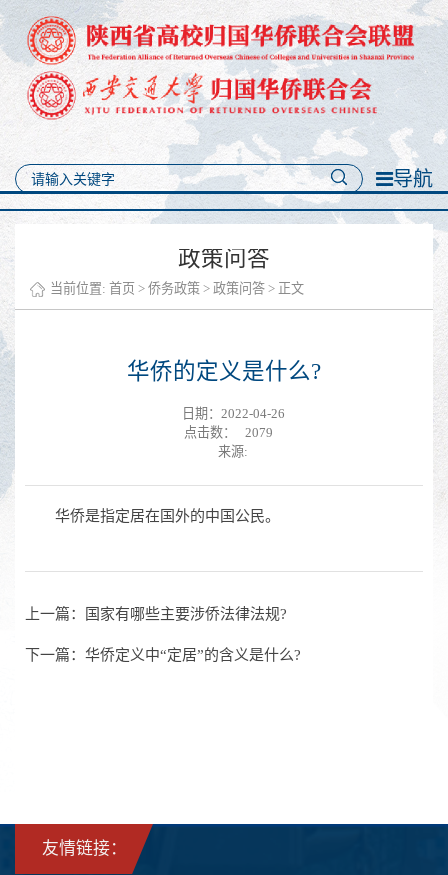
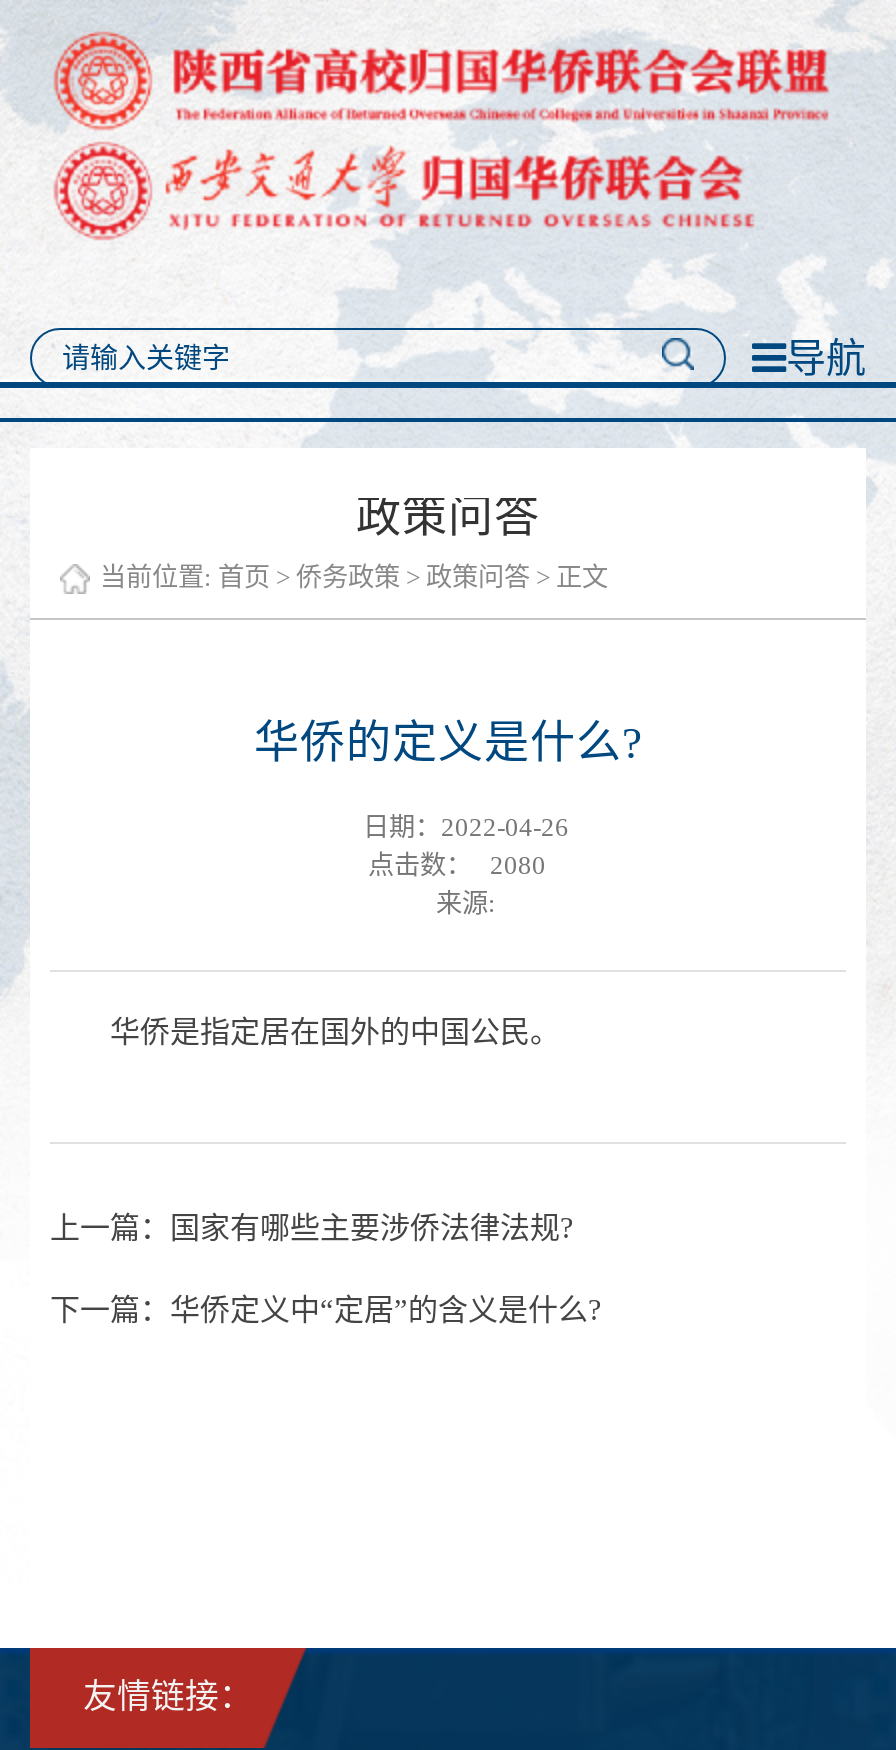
[184,425,273,440] 点击数： 2079 -> [368,850,546,880] 点击数： 2080

